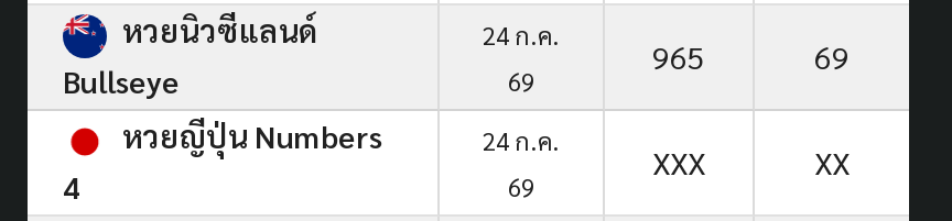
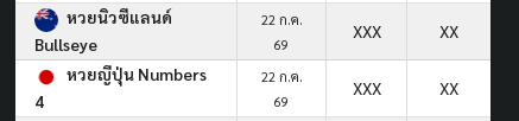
[483,18,560,51] 24 ก.ค. -> [261,10,302,28] 22 ก.ค.
[652,36,850,75] 965 | 69 -> [352,20,458,41] XXX | XX
[483,124,560,157] 24 ก.ค. -> [261,67,302,85] 22 ก.ค.

